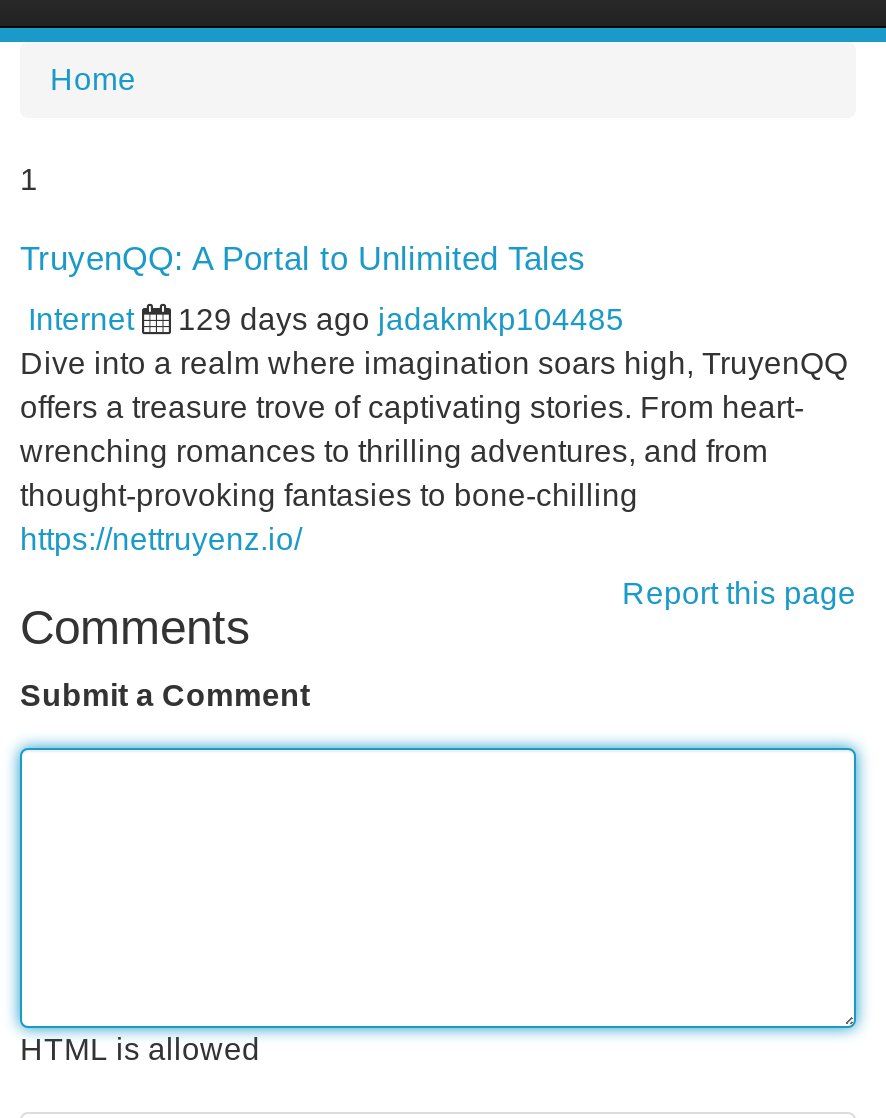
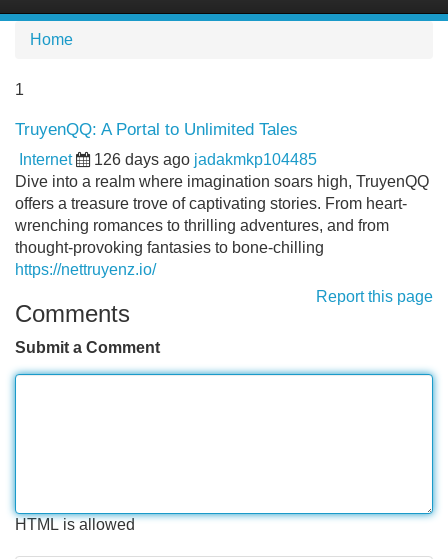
[178,302,624,336] 129 days ago jadakmkp104485 -> [94,151,317,168] 126 days ago jadakmkp104485

